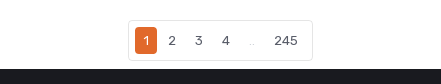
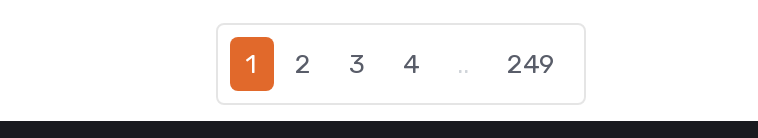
[273,33,297,48] 245 -> [507,49,555,79] 249

